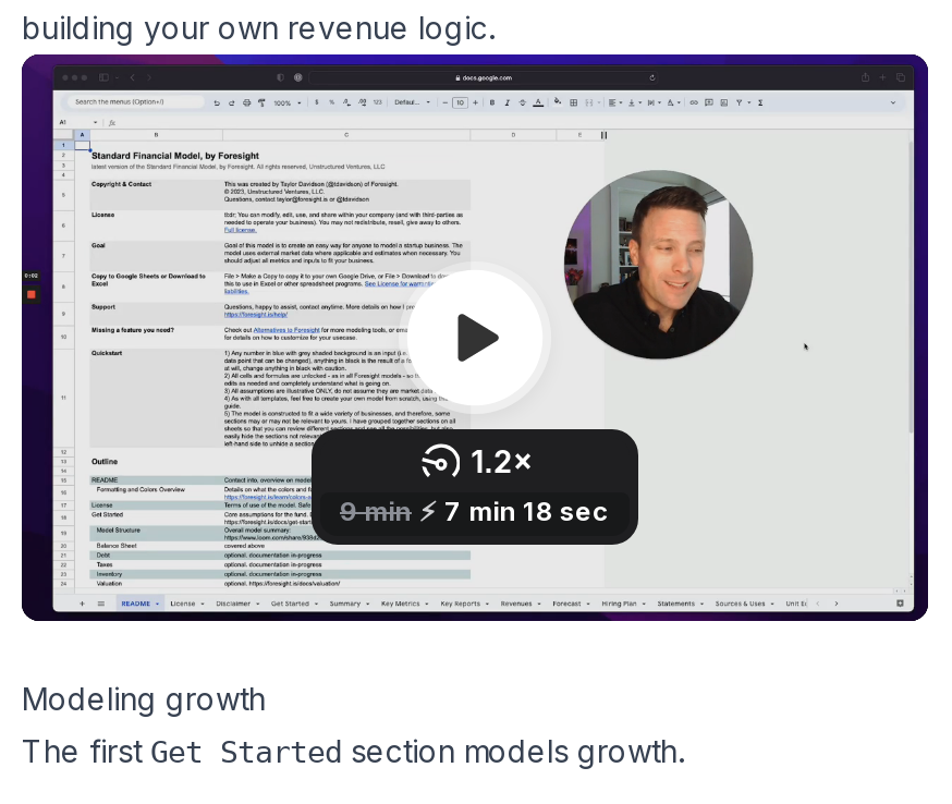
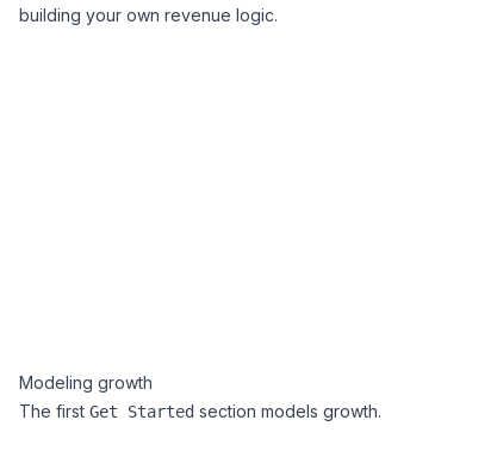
[20,52,930,623] [image] -> none

